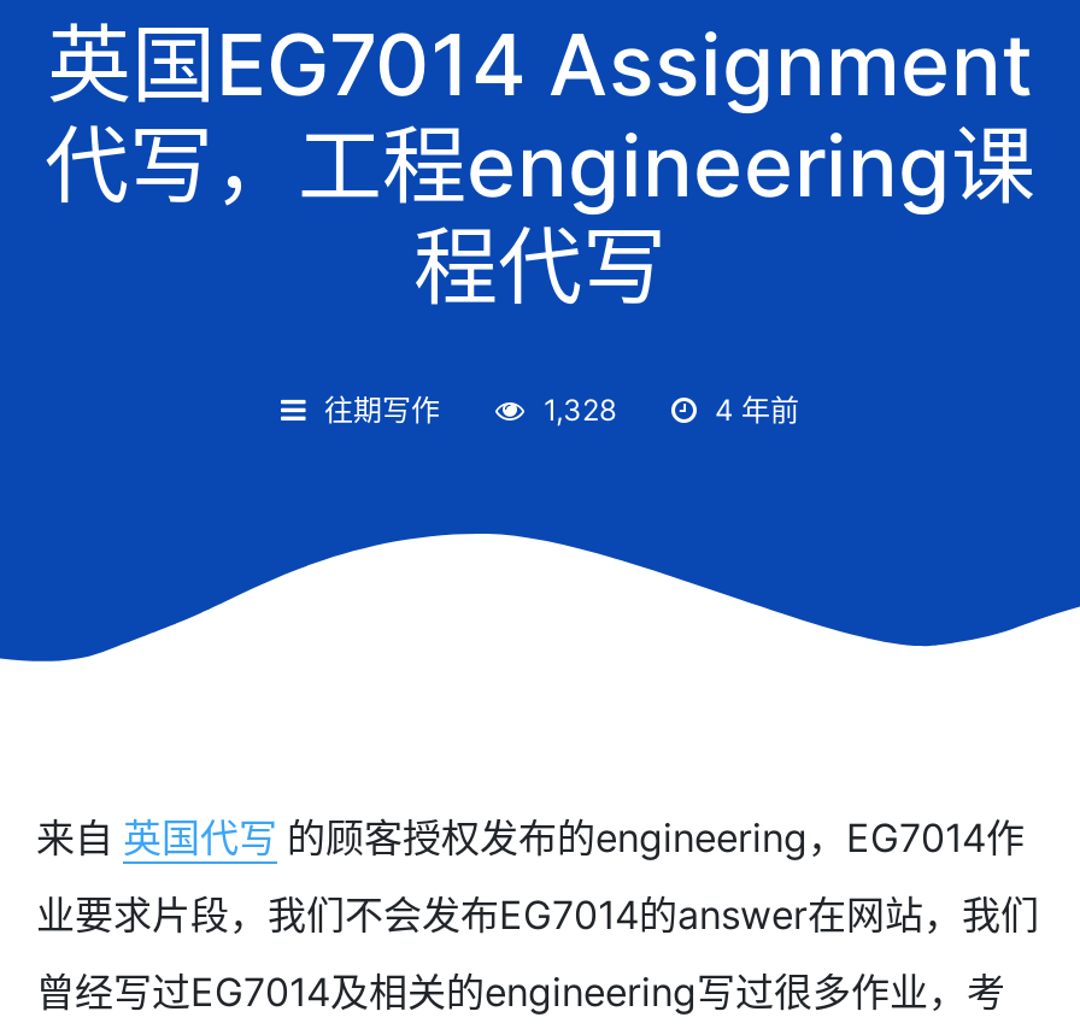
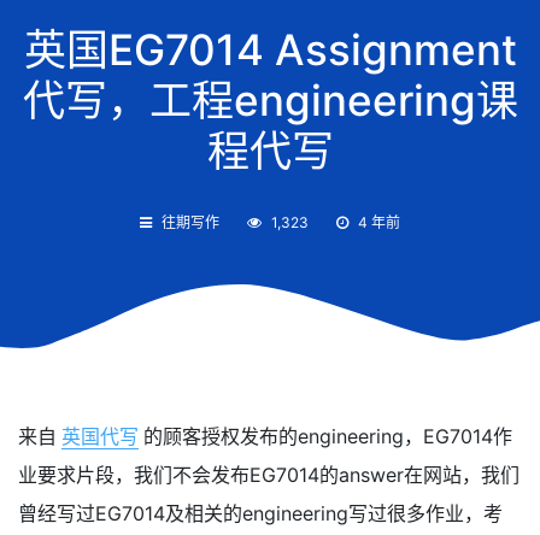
[544,392,616,428] 1,328 -> [271,213,309,231] 1,323

